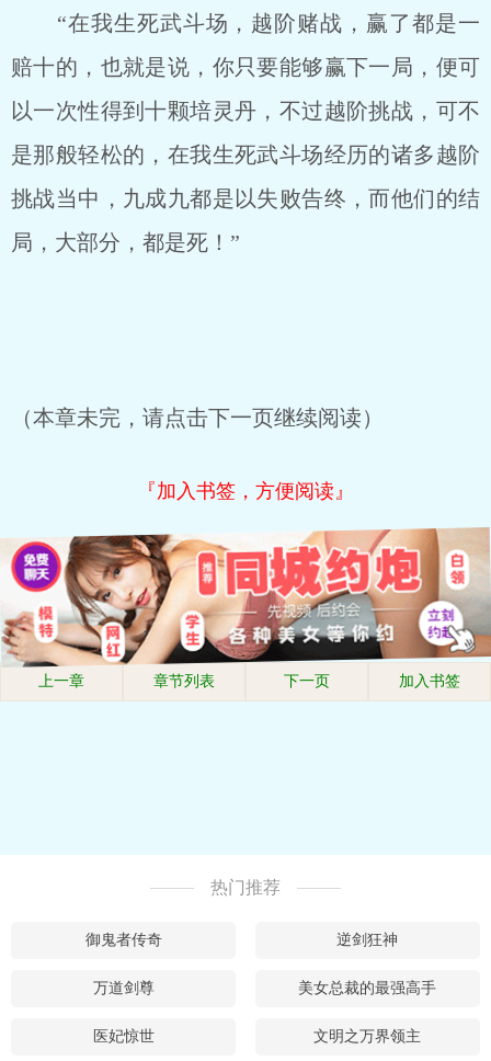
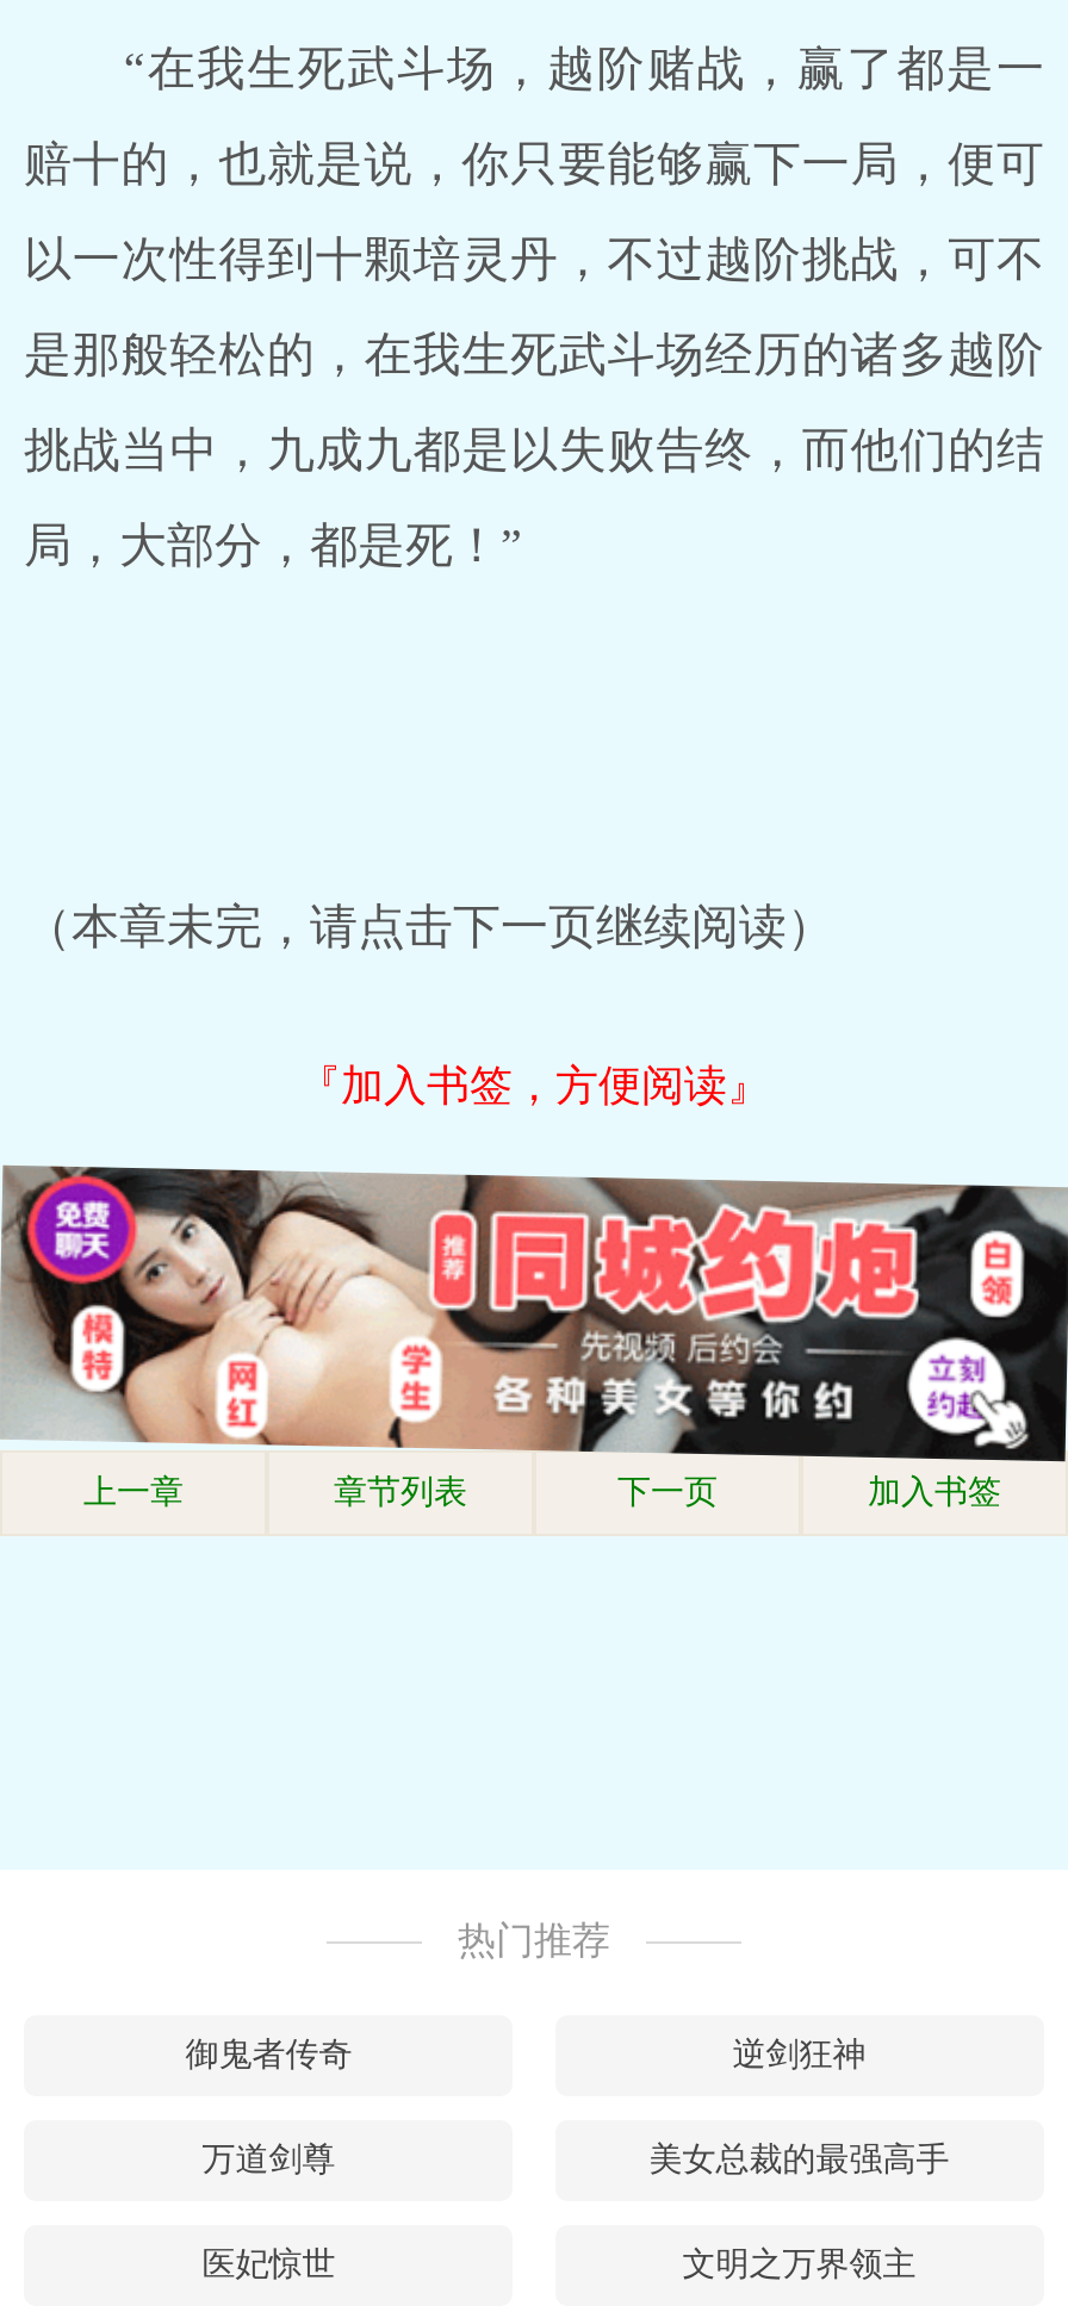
[3,526,488,669] [image] -> [7,1164,1061,1465] [image]

